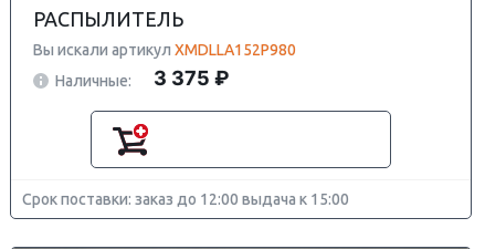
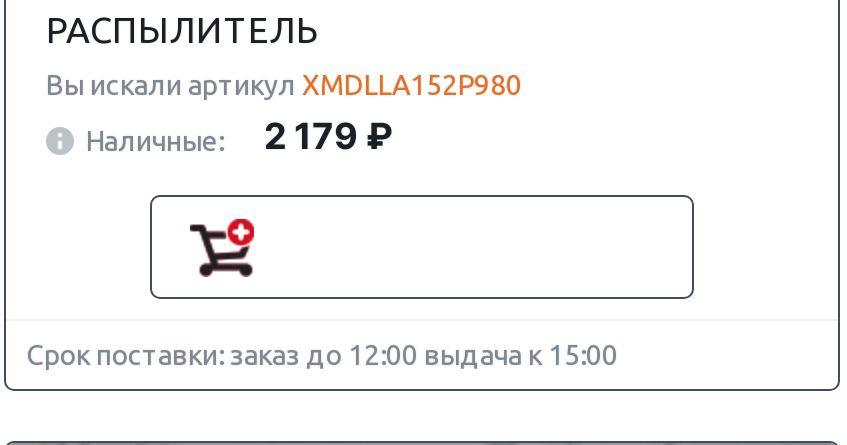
[55,66,229,90] Наличные: 3 375 ₽ -> [86,115,392,157] Наличные: 2 179 ₽

